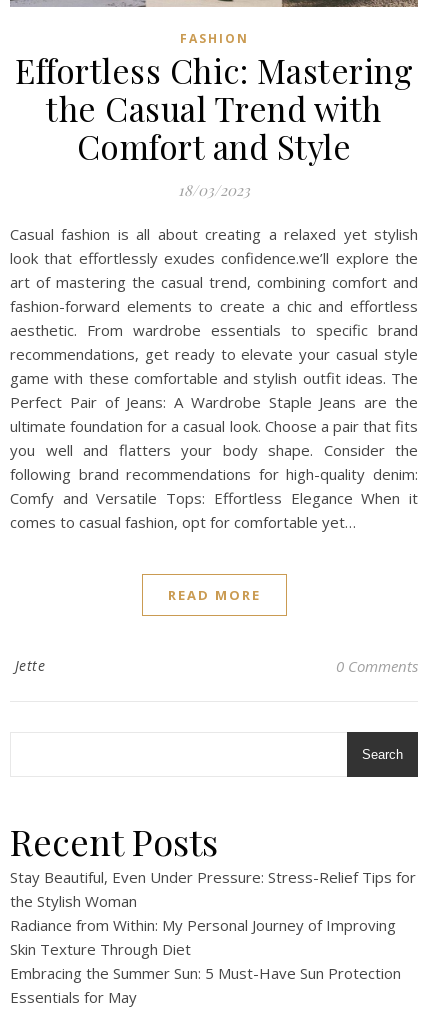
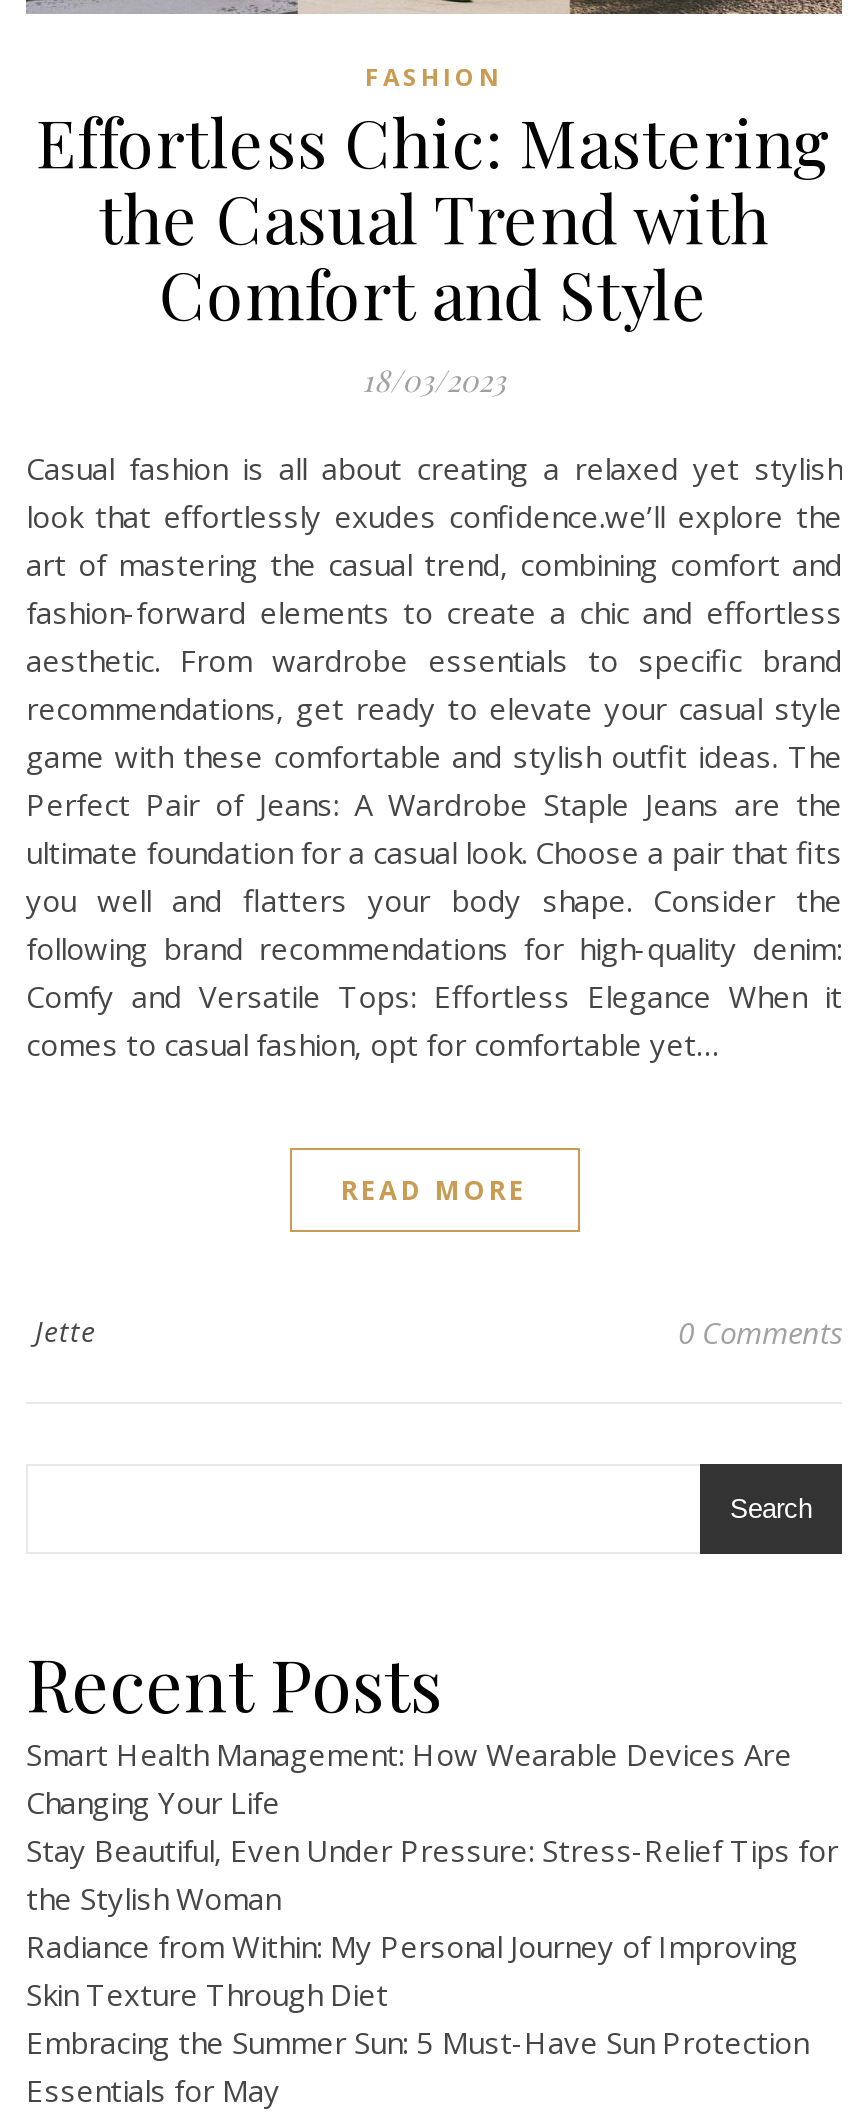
none -> [26,1733,792,1821] Smart Health Management: How Wearable Devices Are | Changing Your Life

